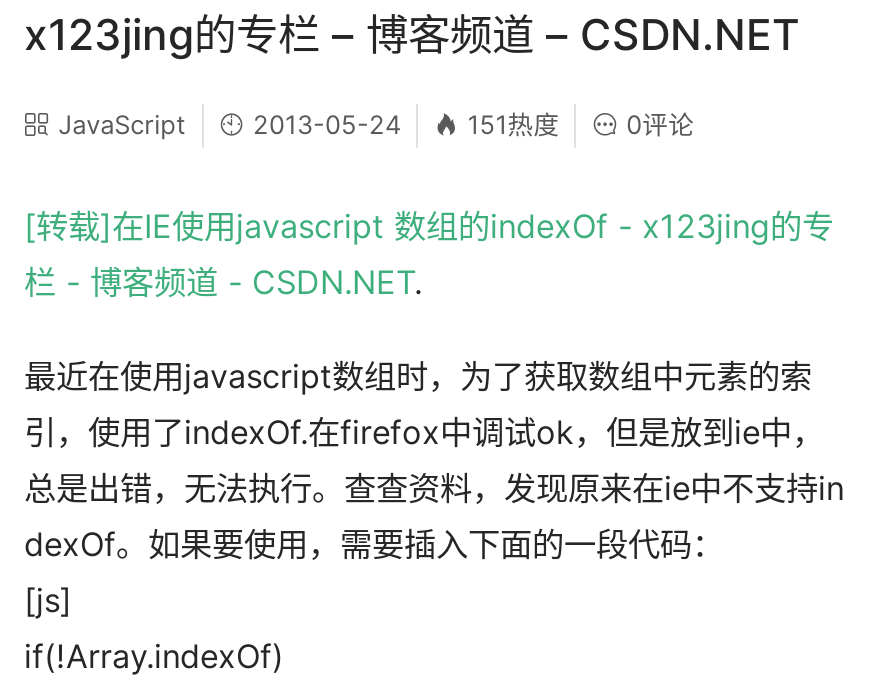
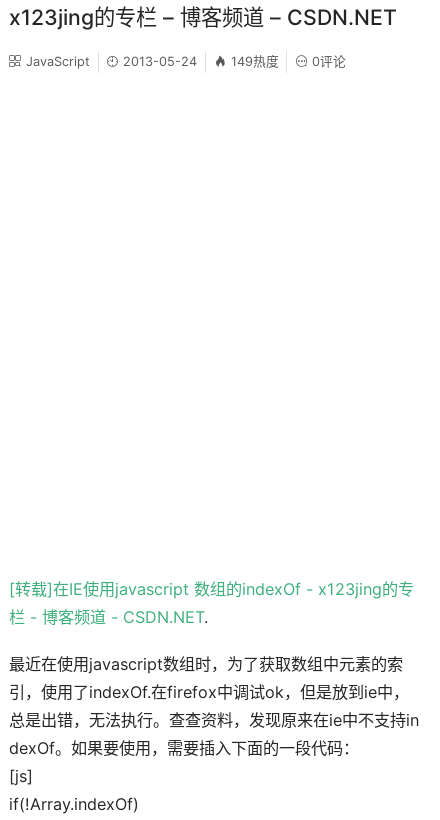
[468,109,560,139] 151热度 -> [231,54,279,69] 149热度

